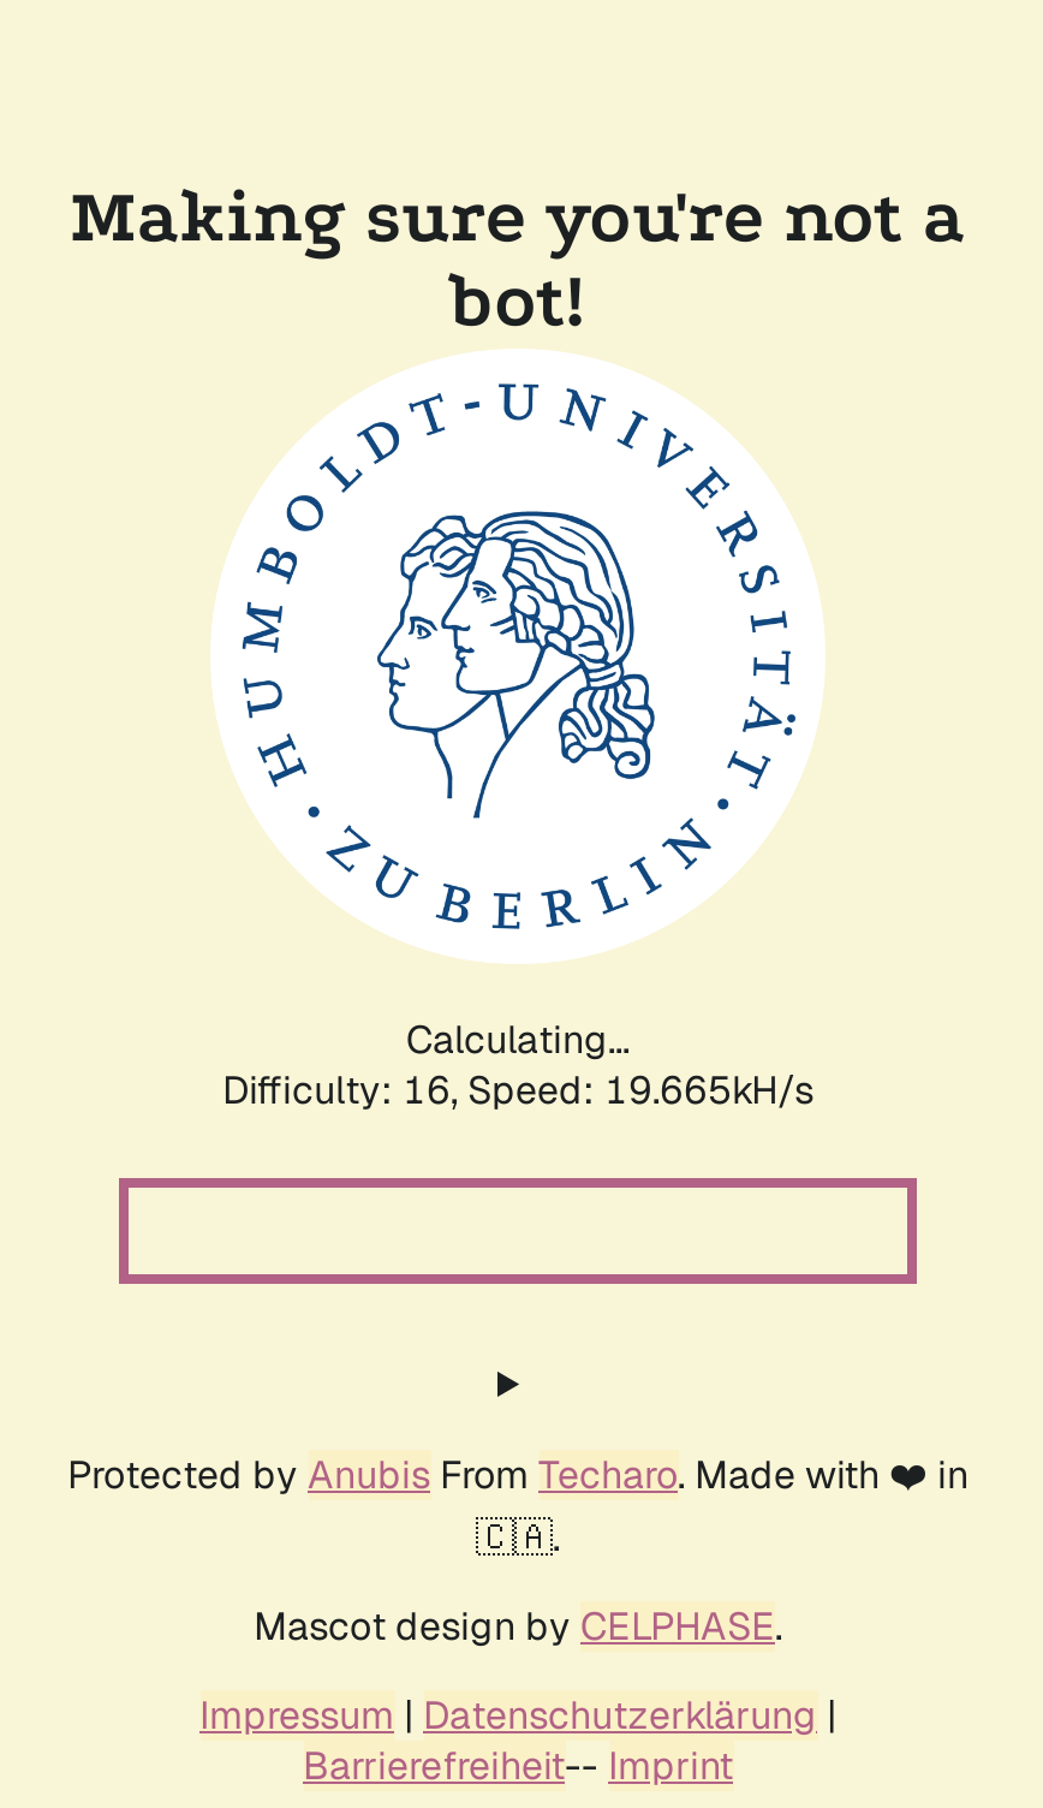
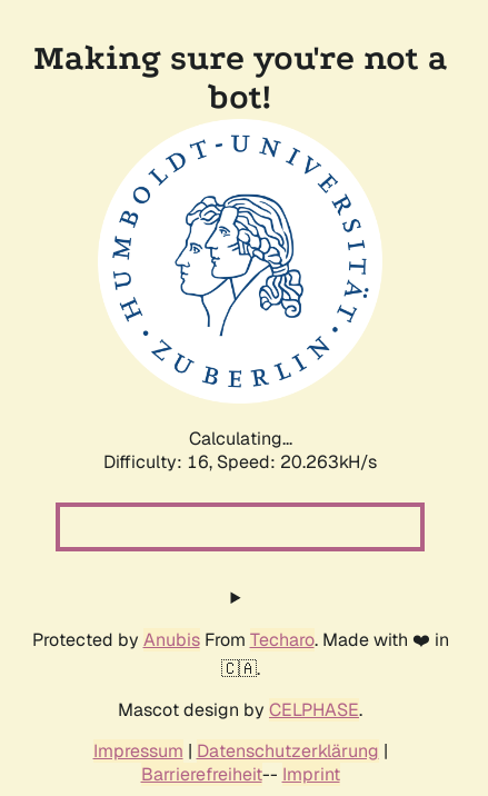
[222,1065,813,1116] Difficulty: 16, Speed: 19.665kH/s -> [103,450,377,474] Difficulty: 16, Speed: 20.263kH/s

